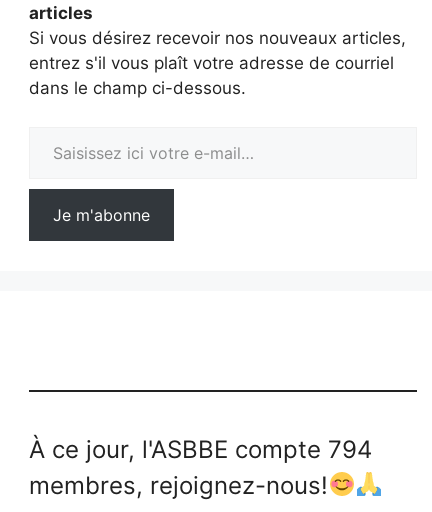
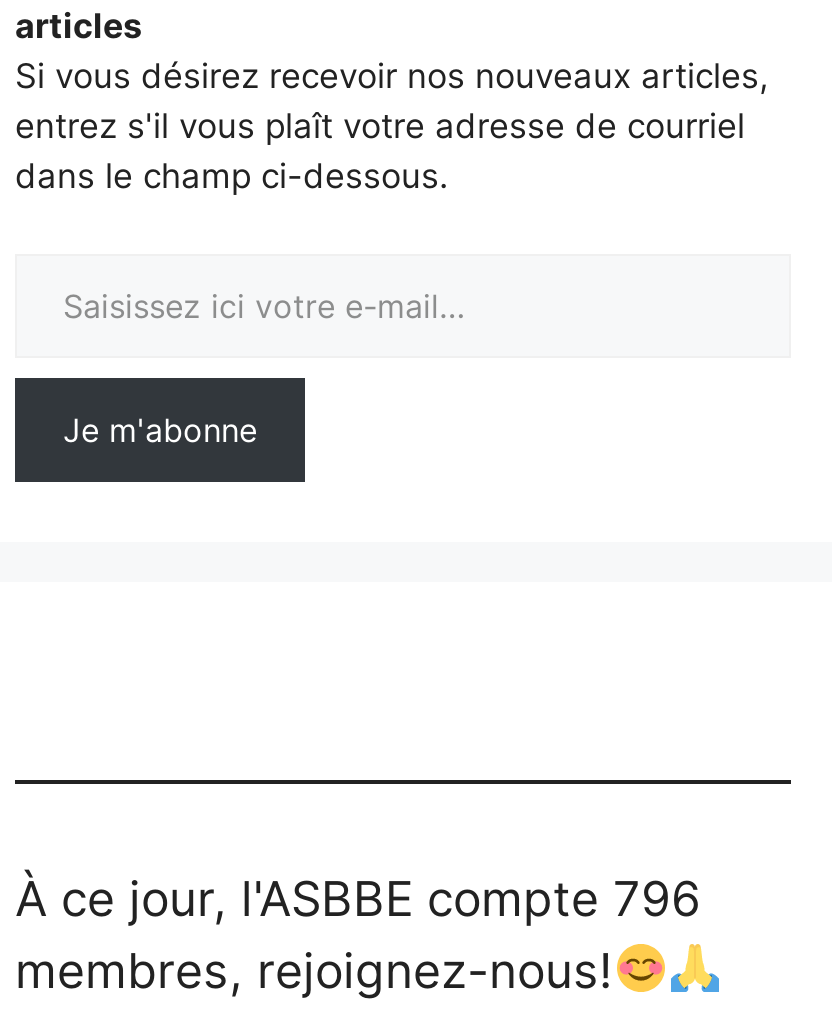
[29,435,372,464] À ce jour, l'ASBBE compte 794 -> [15,870,701,928] À ce jour, l'ASBBE compte 796

